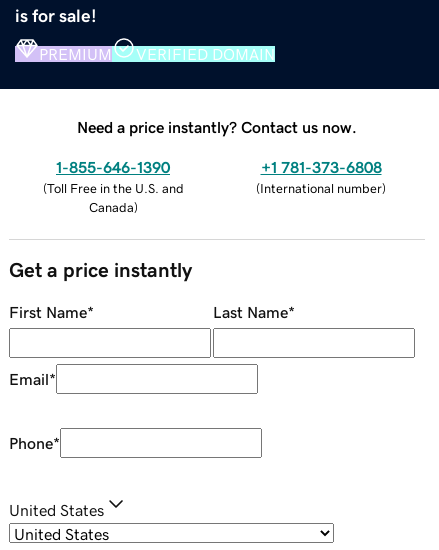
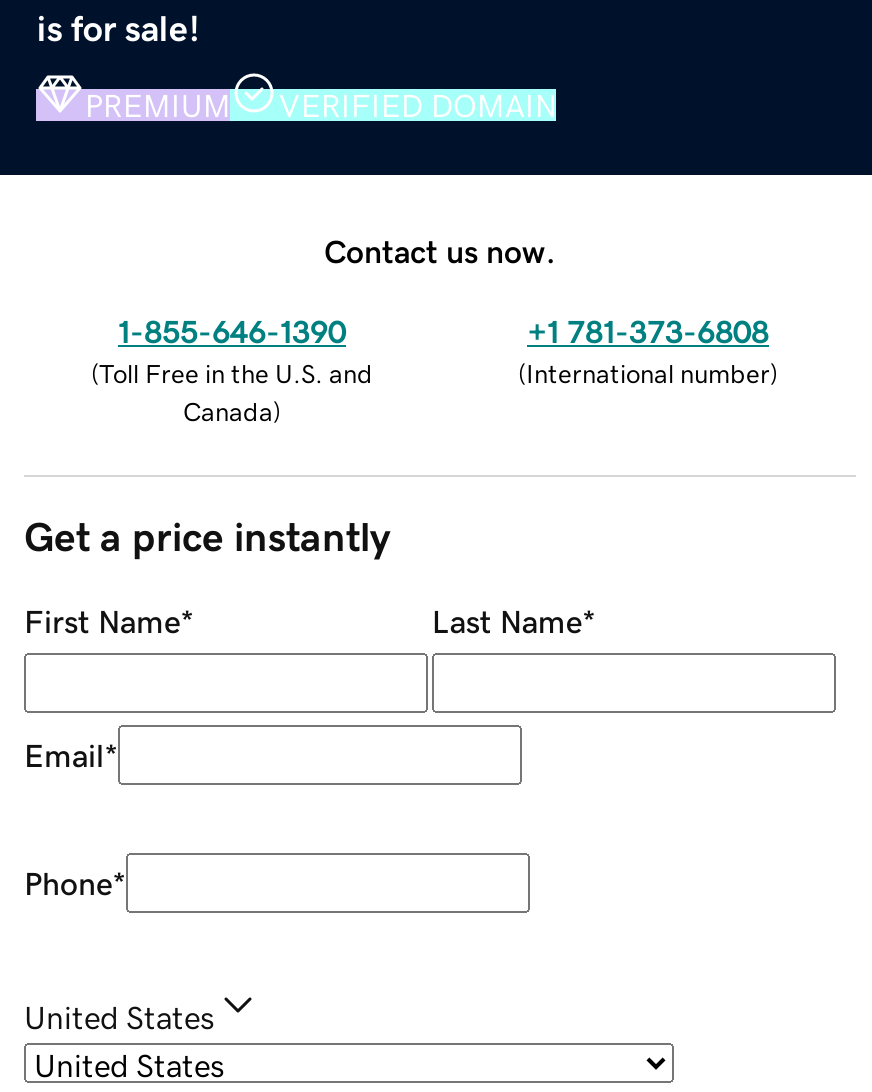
[77,119,357,135] Need a price instantly? Contact us now. -> [324,234,556,266] Contact us now.

